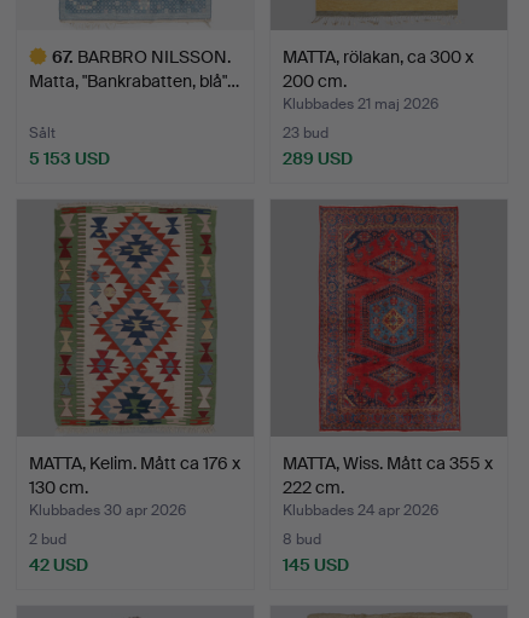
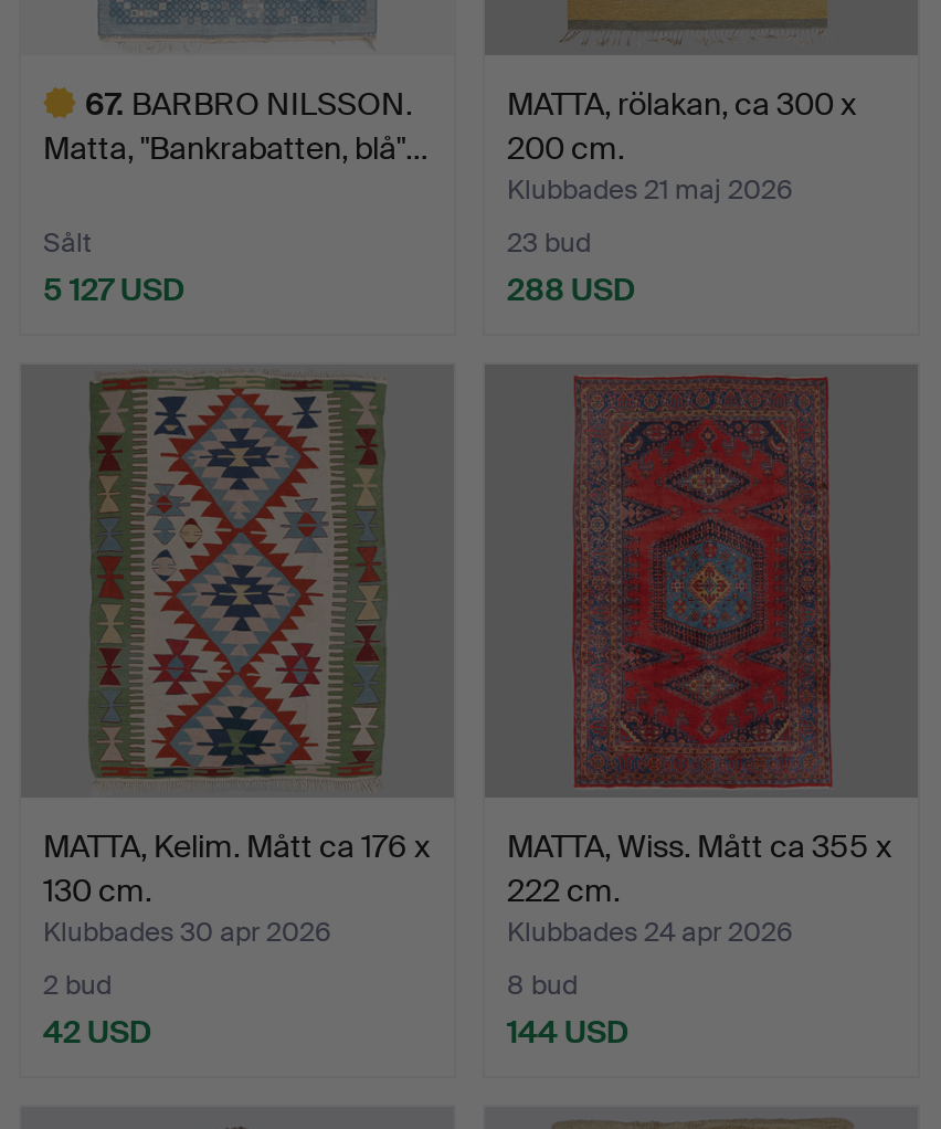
[29,147,110,169] 5 153 USD -> [43,269,184,309] 5 127 USD
[283,147,353,169] 289 USD -> [507,269,635,309] 288 USD
[283,554,349,575] 145 USD -> [507,1011,628,1051] 144 USD

